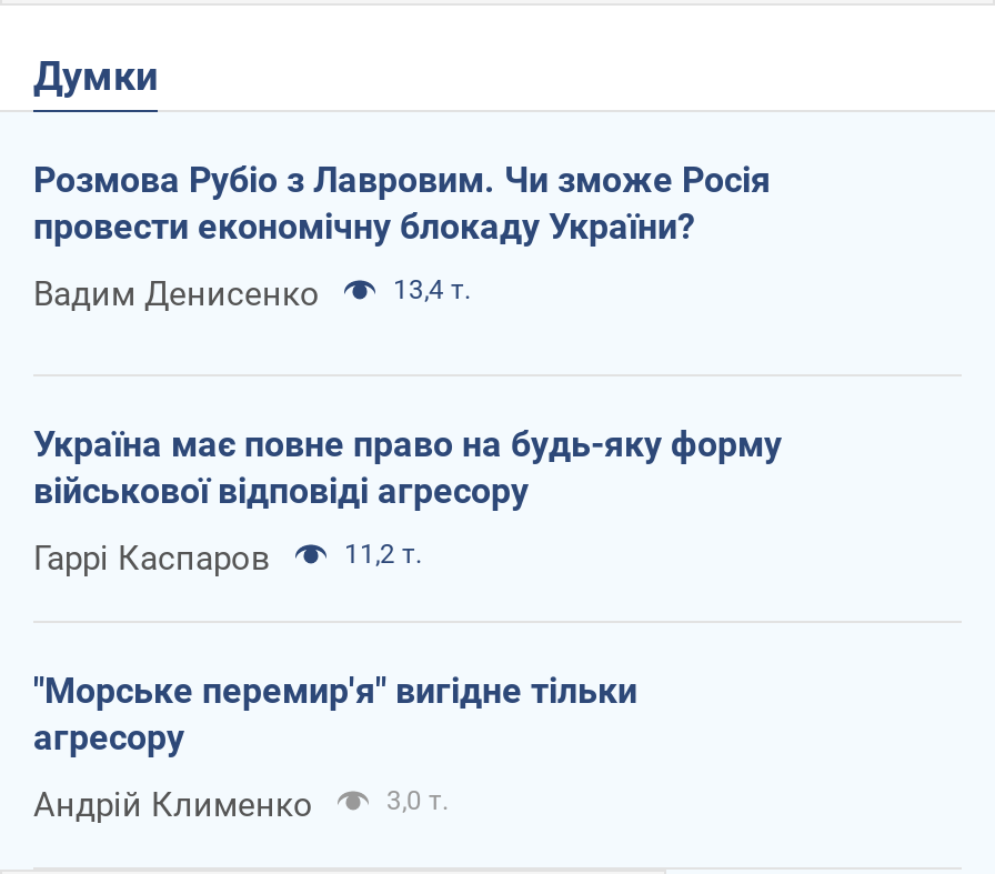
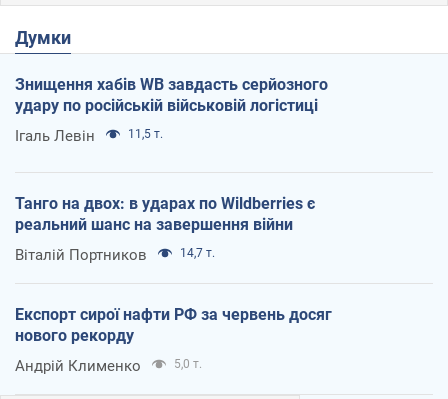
[33,158,771,247] Розмова Рубіо з Лавровим. Чи зможе Росія | провести економічну блокаду України? -> [15,75,328,115] Знищення хабів WB завдасть серйозного | удару по російській військовій логістиці
[33,274,471,314] Вадим Денисенко | 13,4 т. -> [15,127,163,145] Ігаль Левін | 11,5 т.
[33,422,782,511] Україна має повне право на будь-яку форму | військової відповіді агресору -> [15,194,315,234] Танго на двох: в ударах по Wildberries є | реальний шанс на завершення війни
[33,538,422,578] Гаррі Каспаров | 11,2 т. -> [15,246,215,264] Віталій Портников | 14,7 т.
[33,669,637,758] "Морське перемир'я" вигідне тільки | агресору -> [15,305,332,345] Експорт сирої нафти РФ за червень досяг | нового рекорду
[386,784,449,816] 3,0 т. -> [174,357,202,371] 5,0 т.

